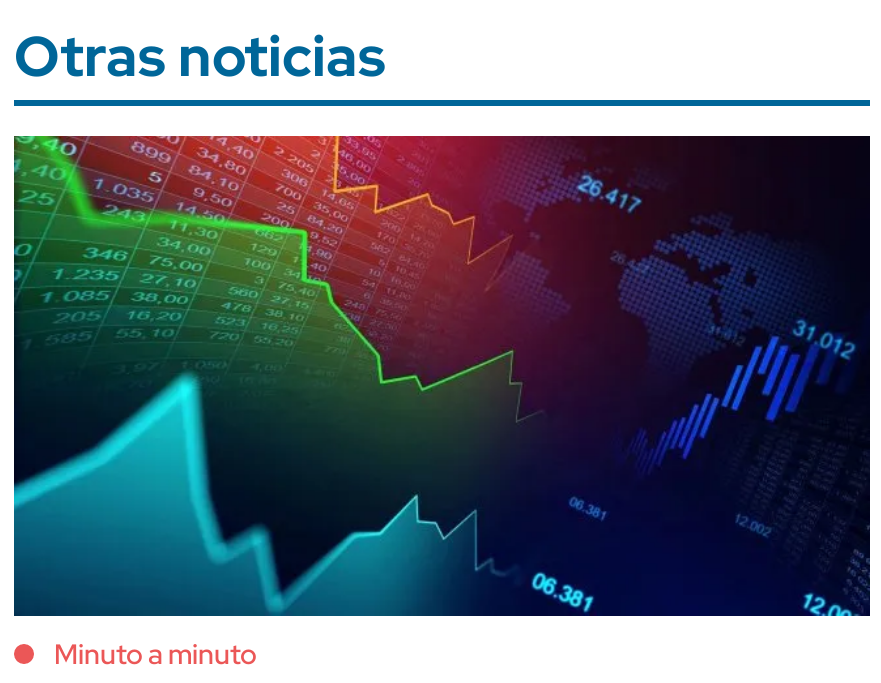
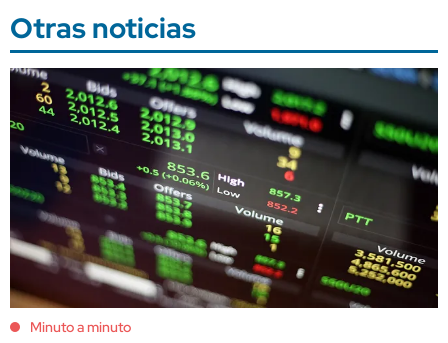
[12,134,872,618] [image] -> [9,67,439,309] [image]

